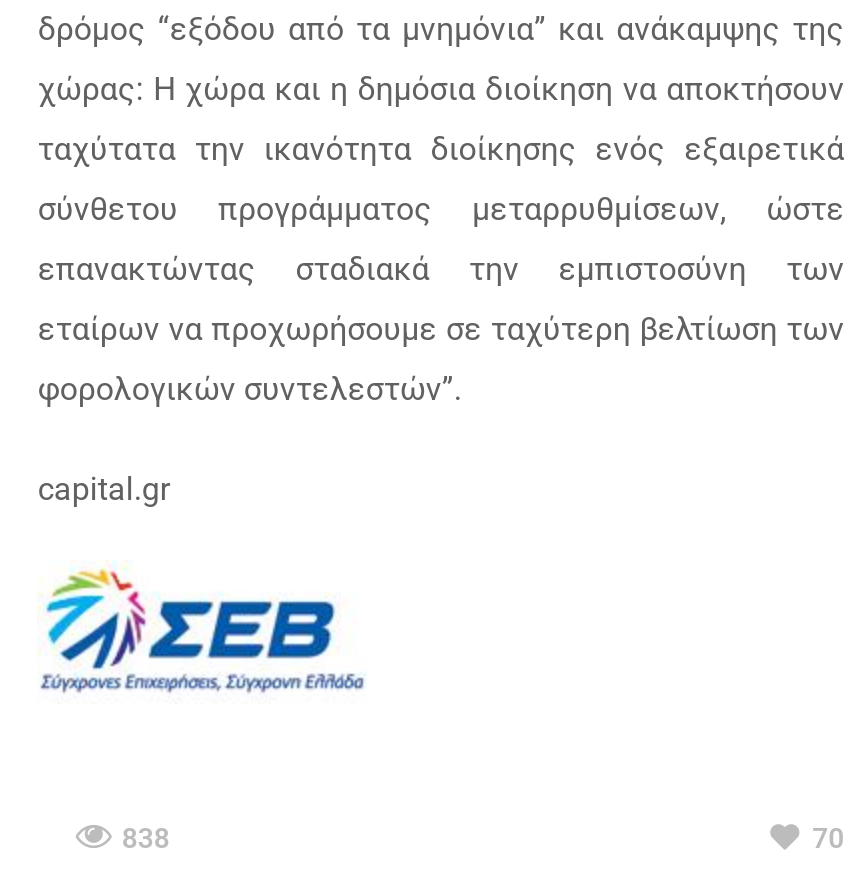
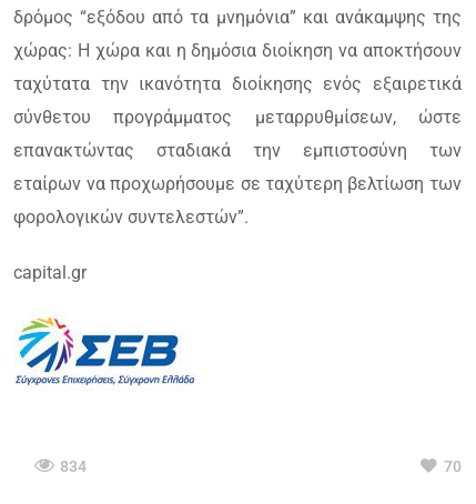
[122,822,170,854] 838 -> [60,457,87,475] 834

